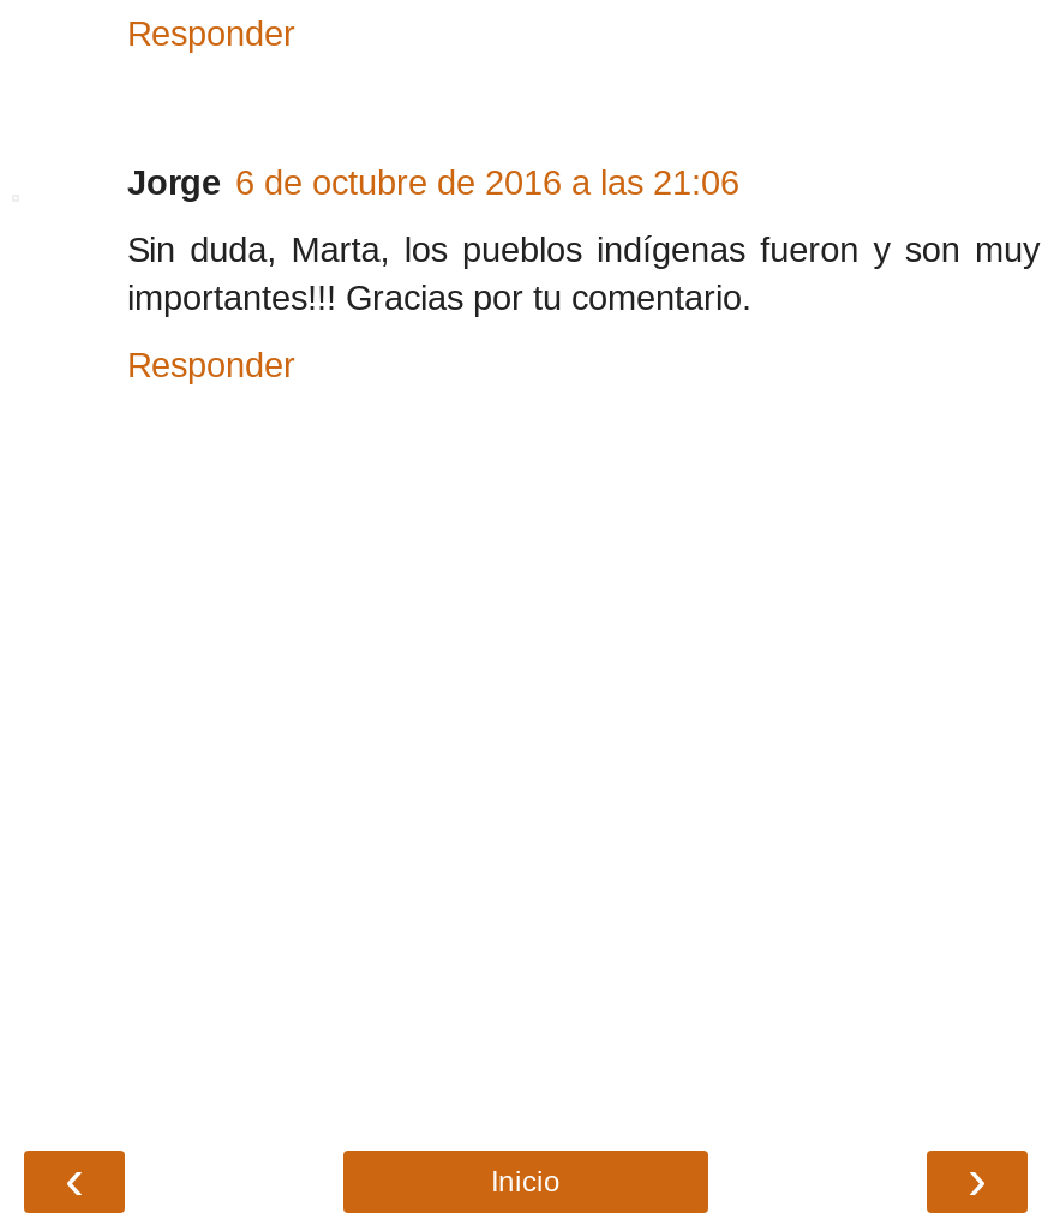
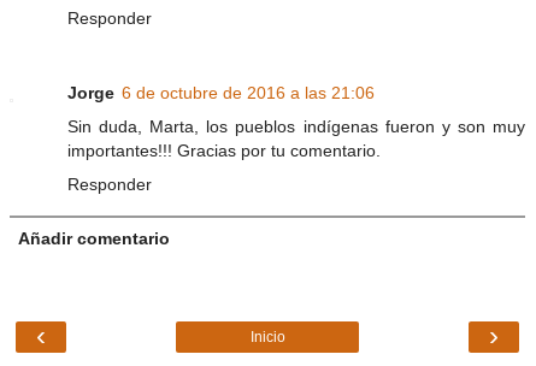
none -> [18,229,170,248] Añadir comentario

